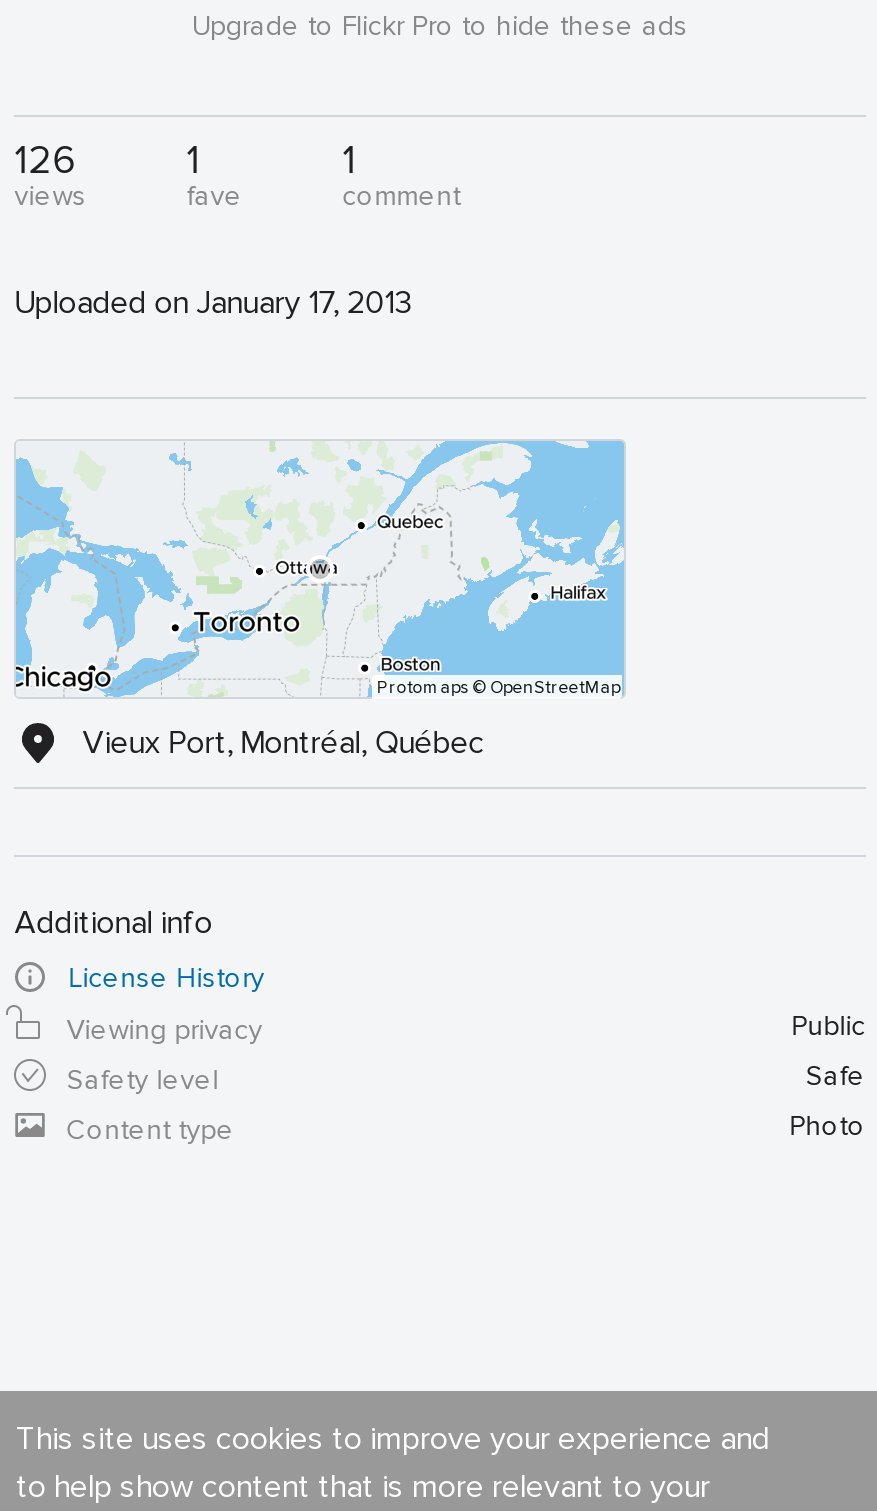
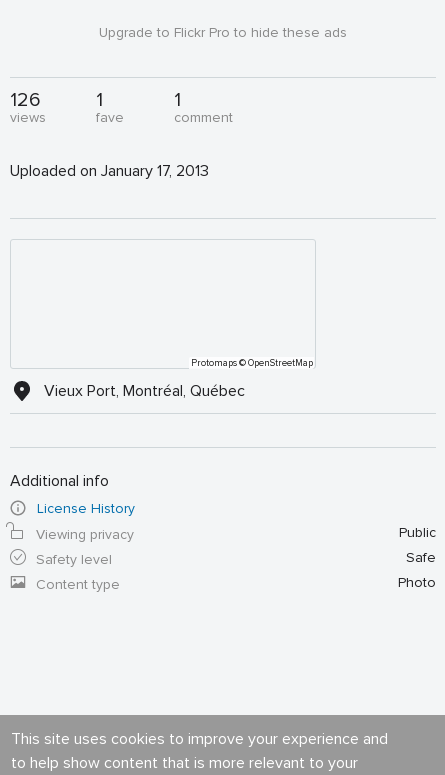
[14,439,626,699] [image] -> none

